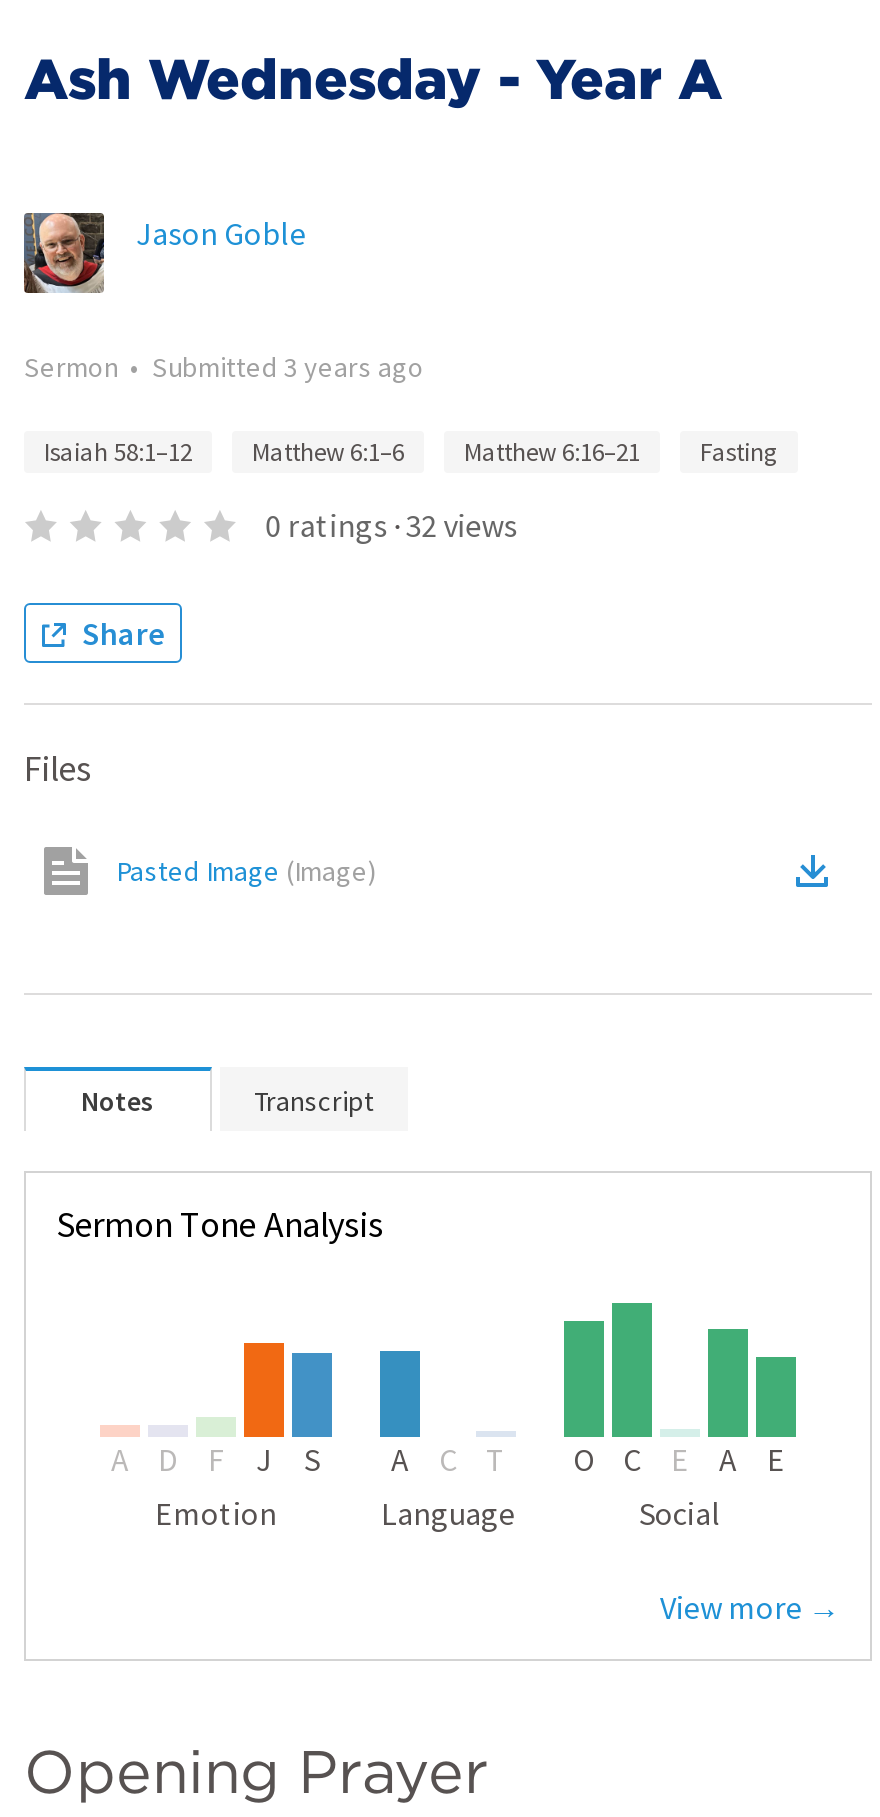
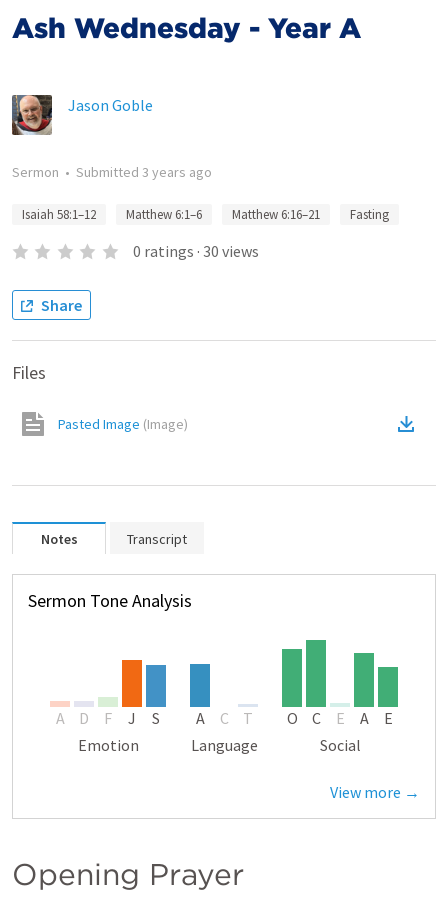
[265,505,517,545] 0 ratings · 32 views -> [133,241,259,261] 0 ratings · 30 views

